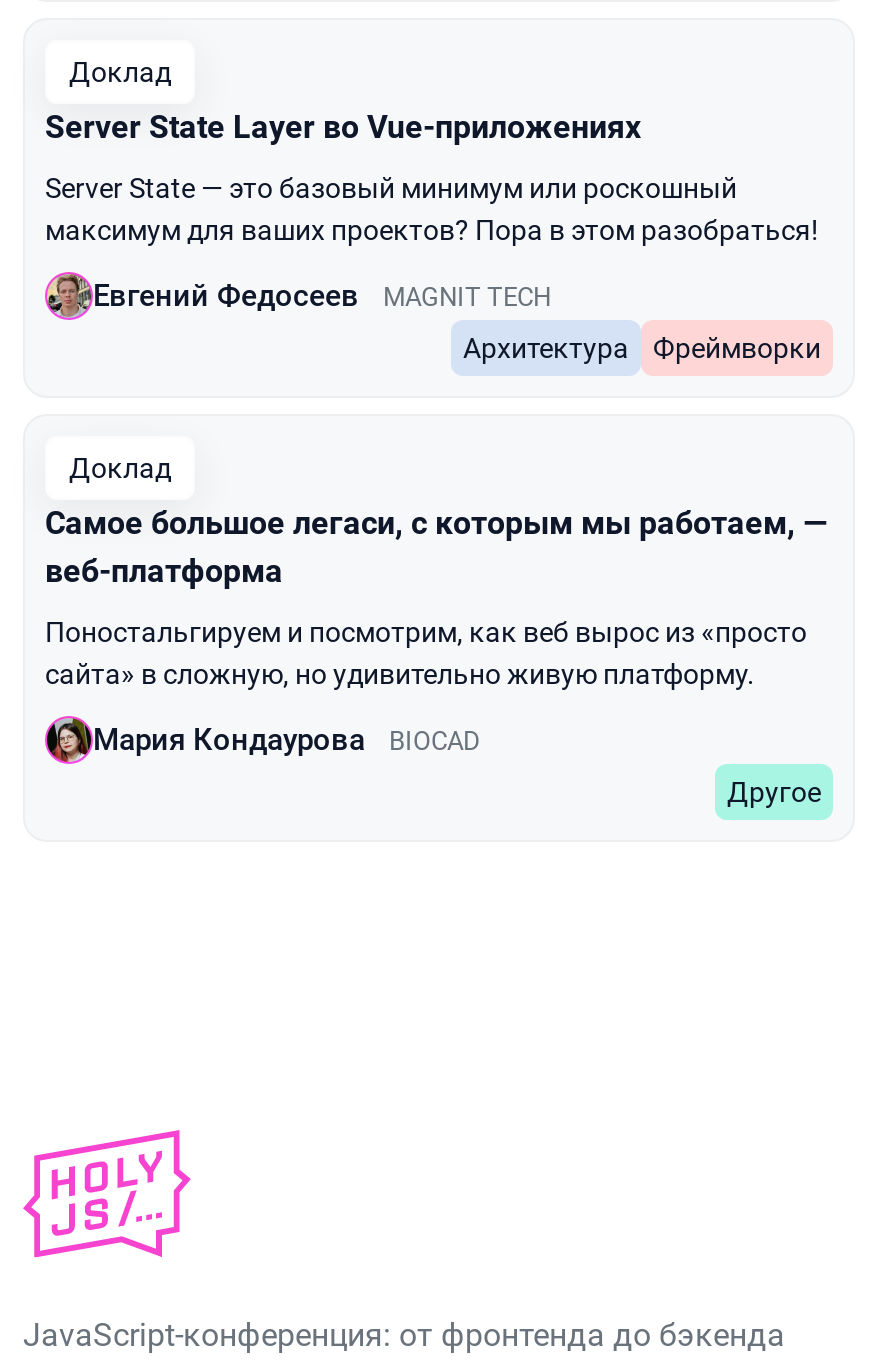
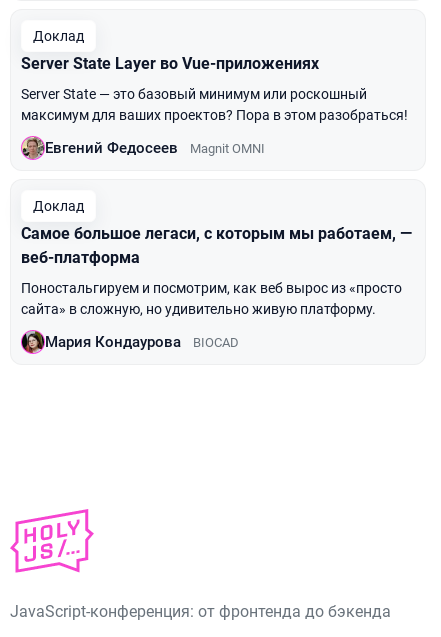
[383,281,821,364] MAGNIT TECH | Архитектура | Фреймворки -> [190,140,265,155] Magnit OMNI
[727,776,821,808] Другое -> none

